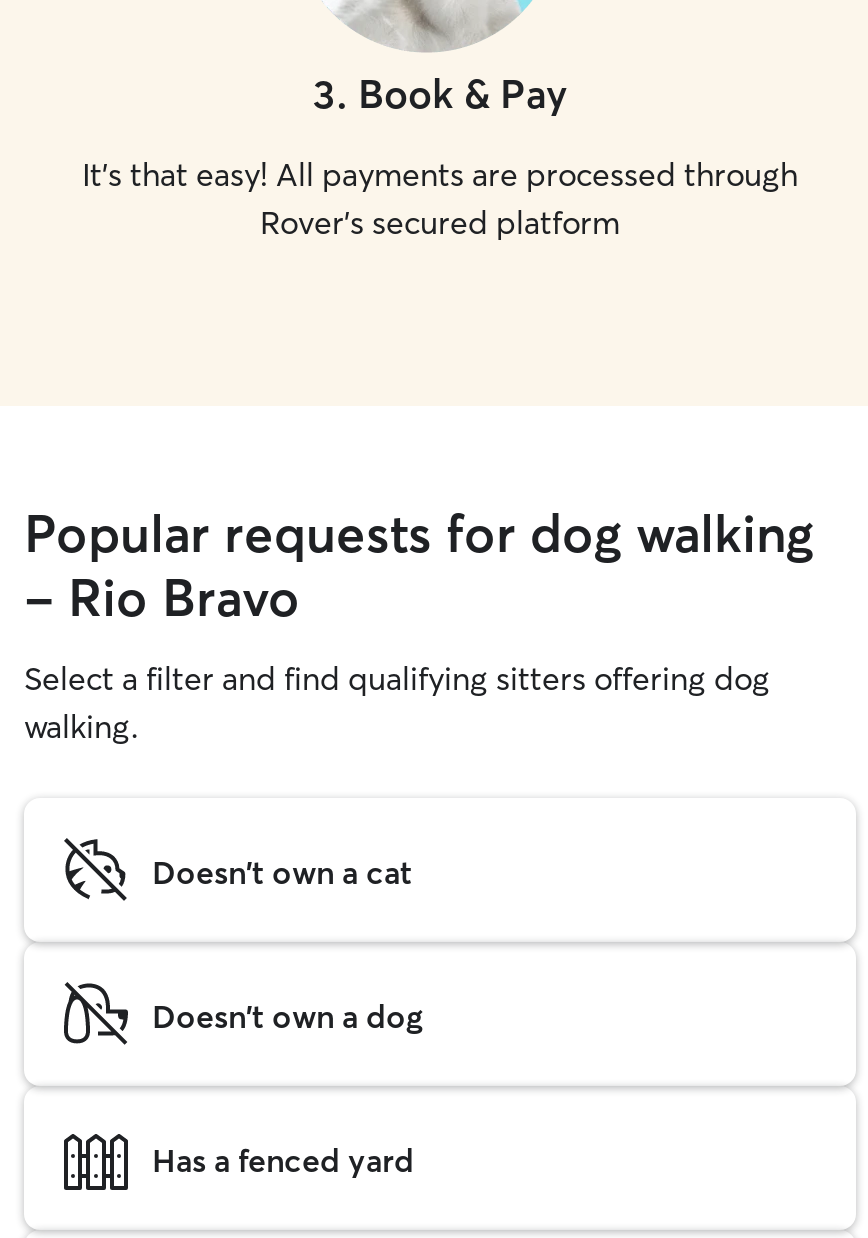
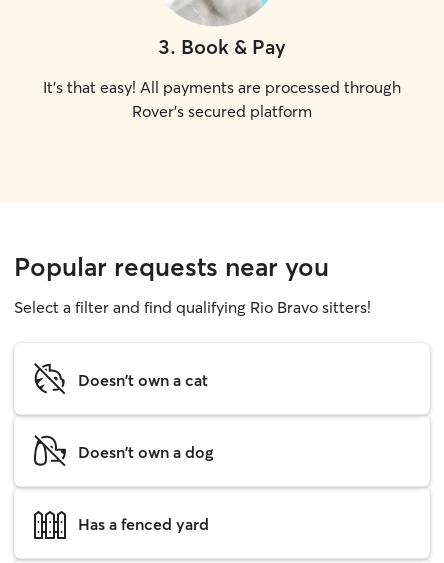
[24,502,814,746] Popular requests for dog walking | - Rio Bravo | Select a filter and find qualifying sitters offering dog | walking. -> [14,251,371,317] Popular requests near you | Select a filter and find qualifying Rio Bravo sitters!

